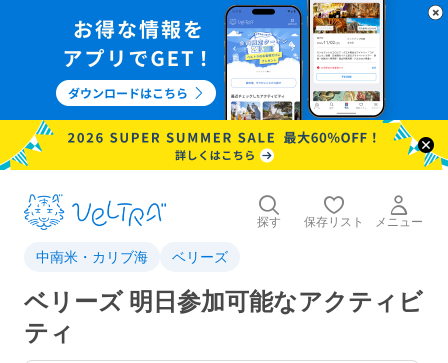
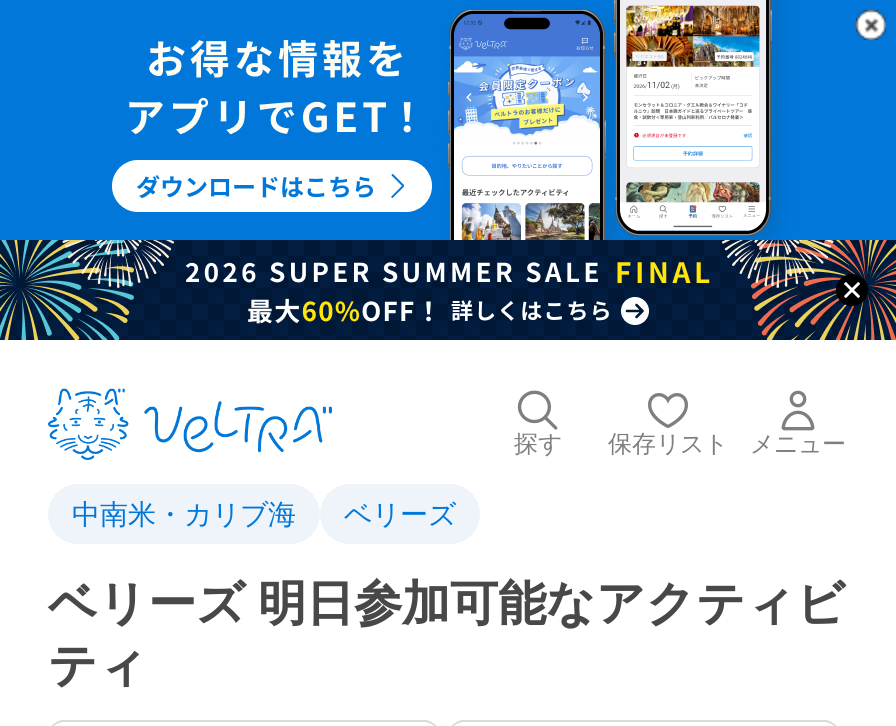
[3,119,445,171] [image] -> [6,238,890,342] [image]

